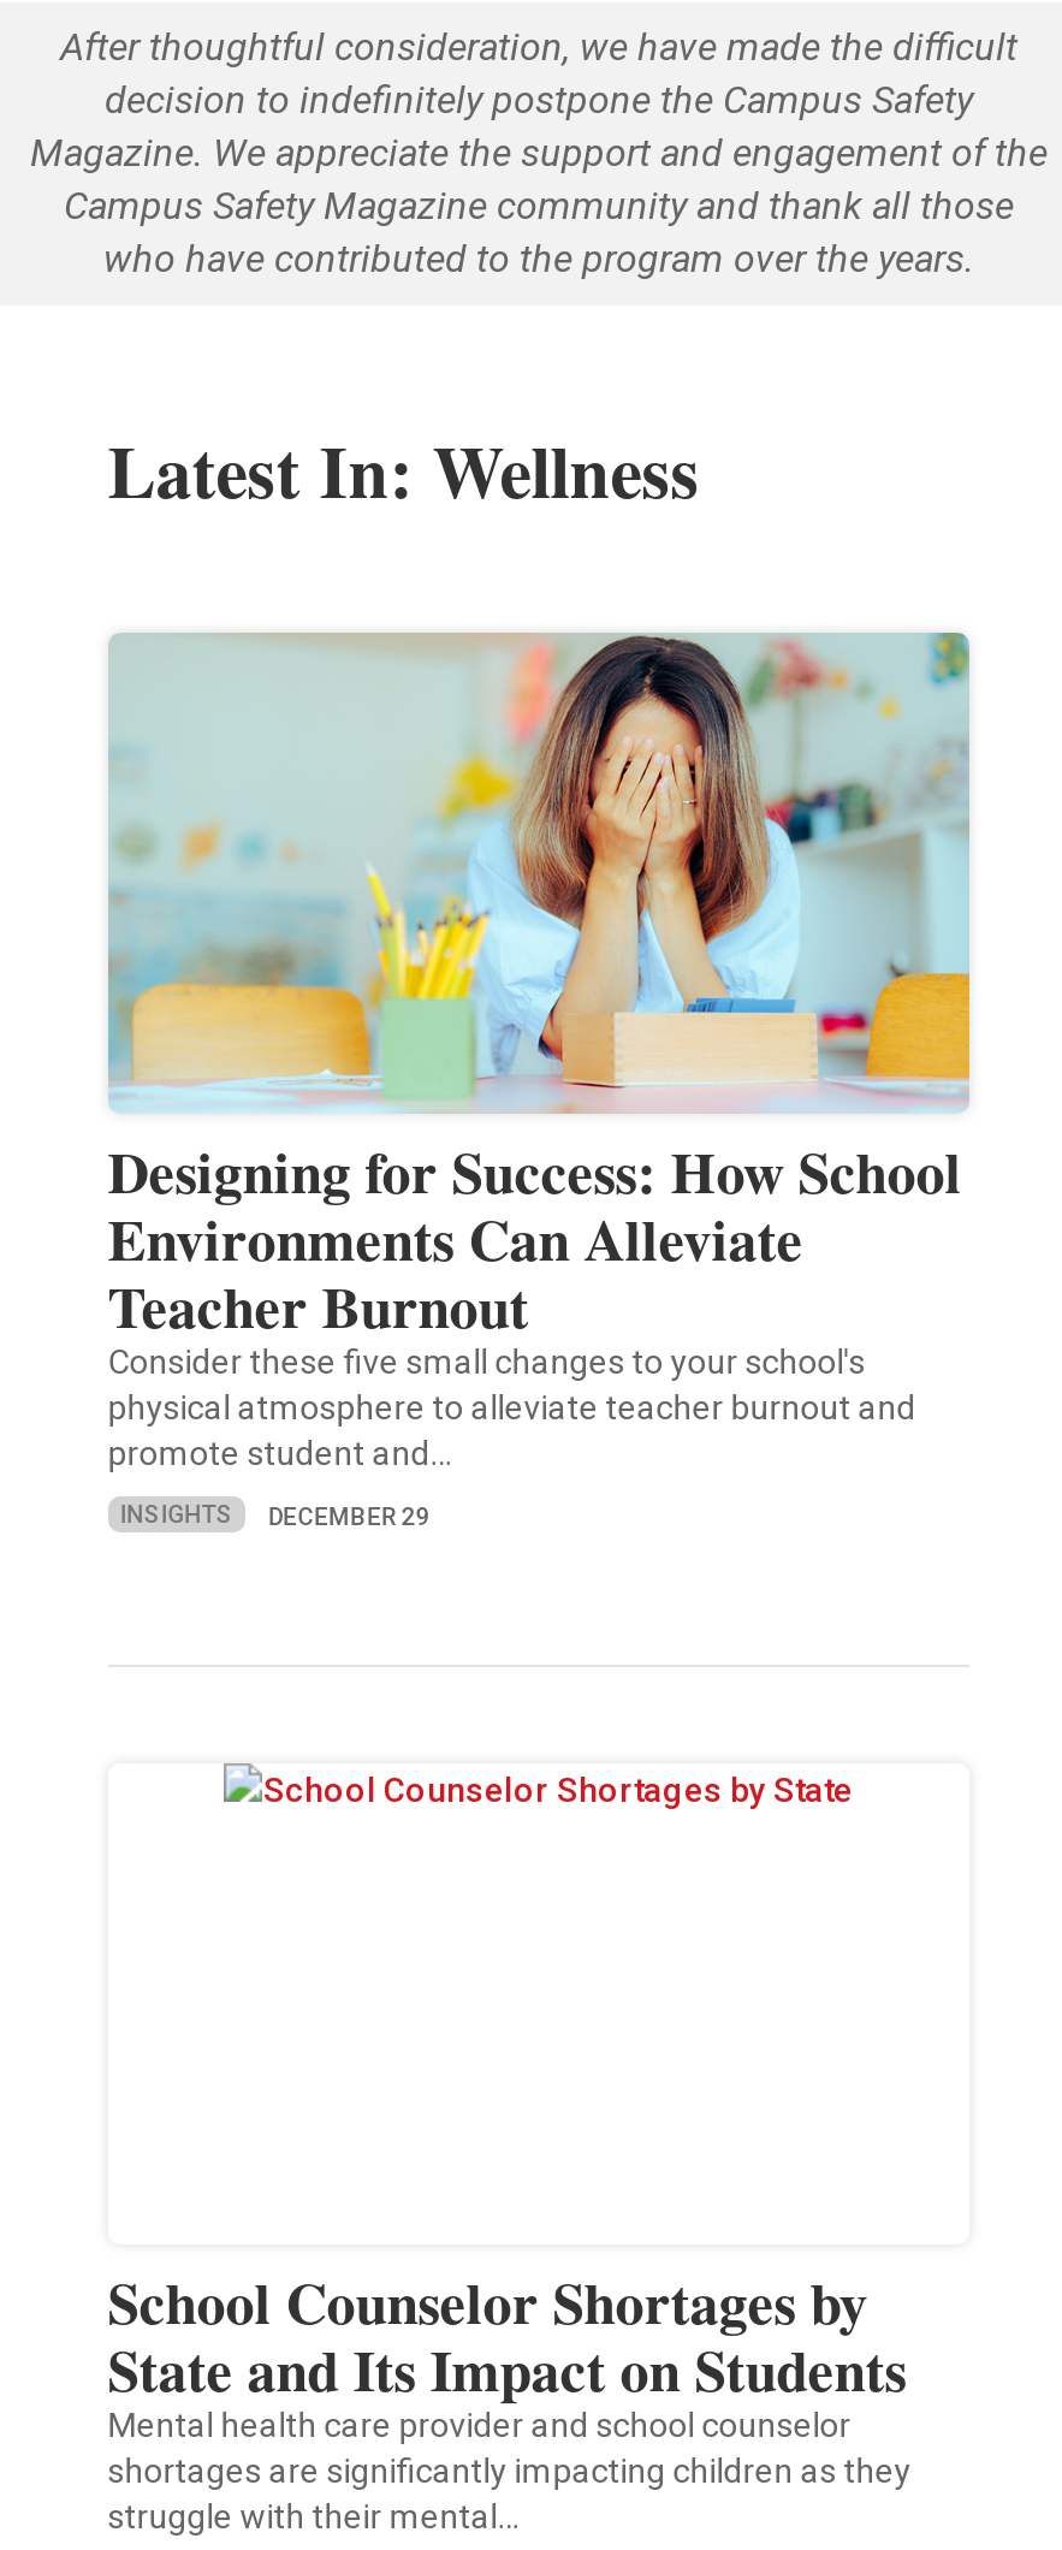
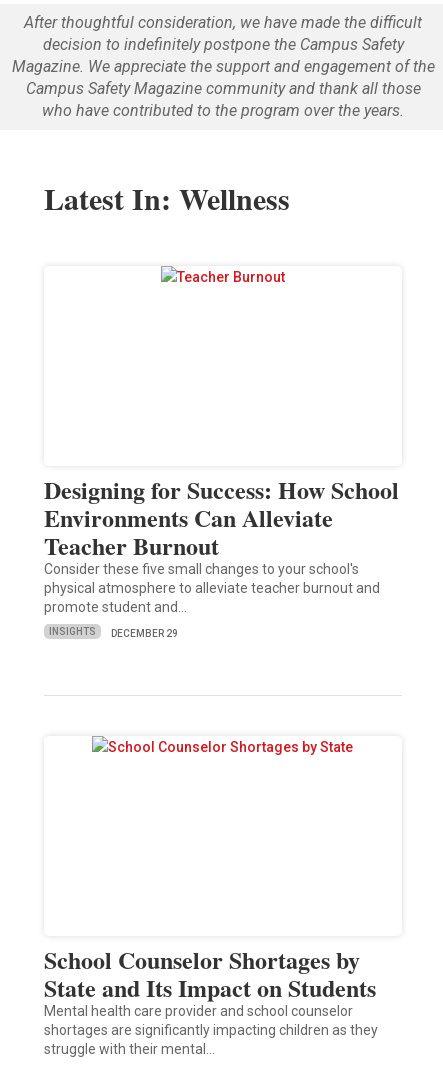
[106,630,972,1116] [image] -> none

